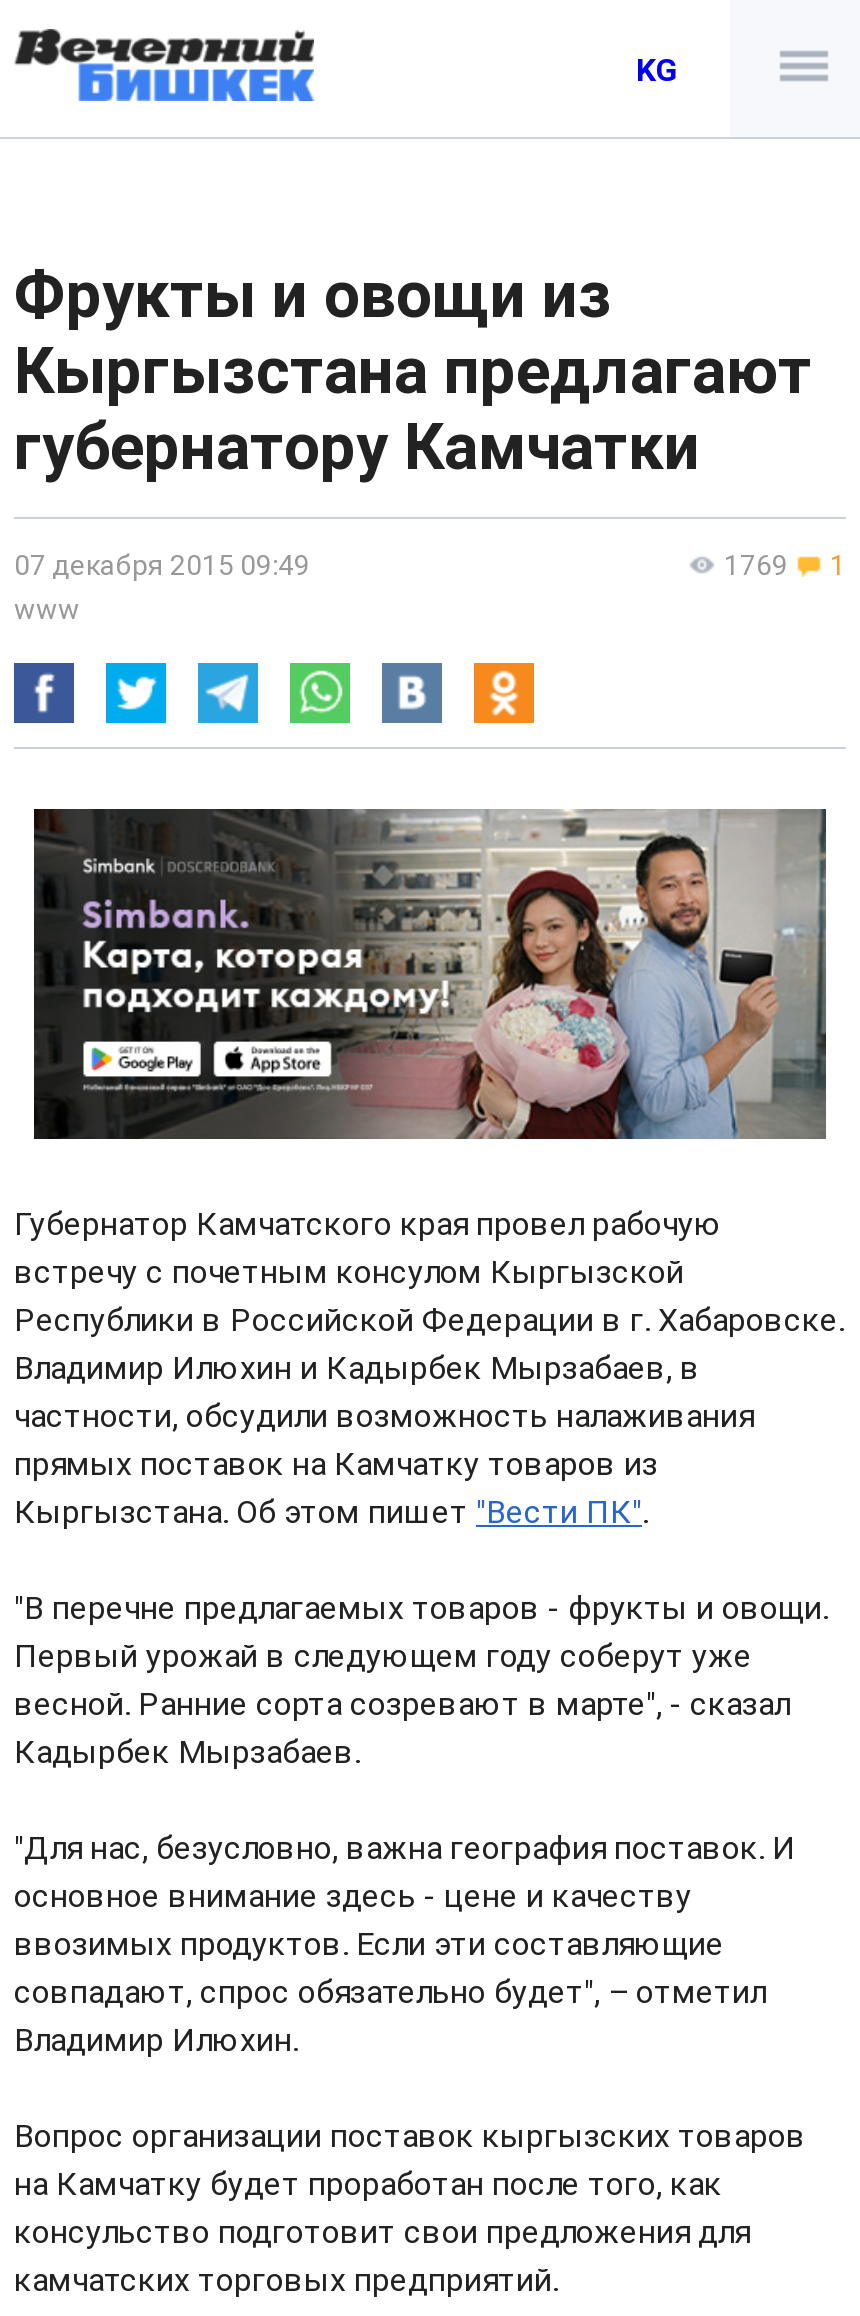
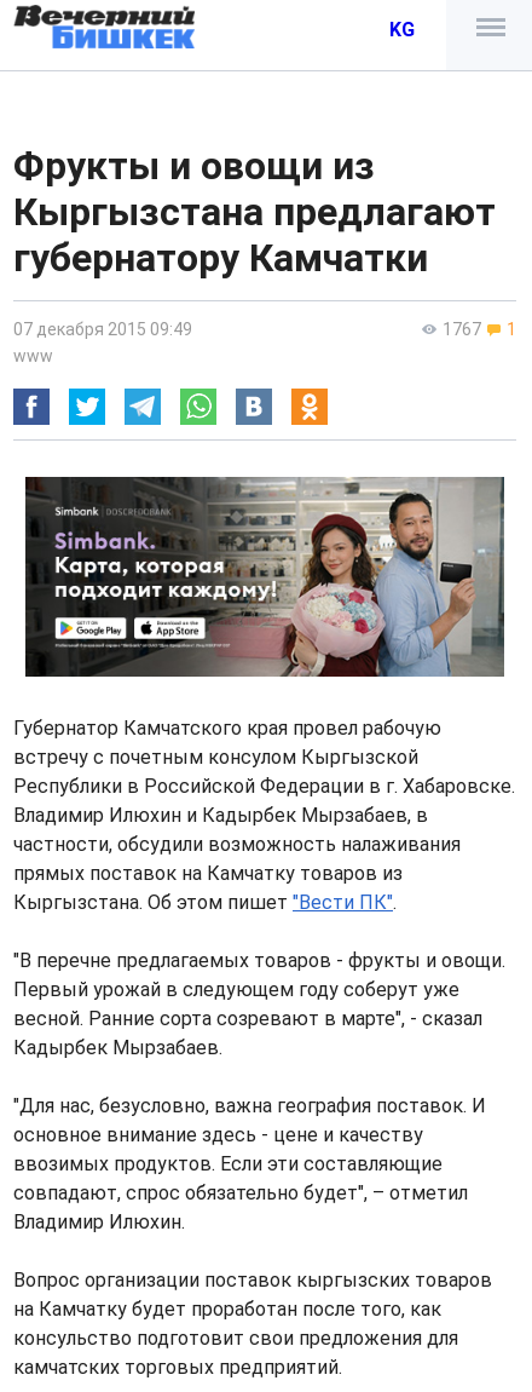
[718,549,846,581] 1769 1 -> [439,320,516,339] 1767 1

